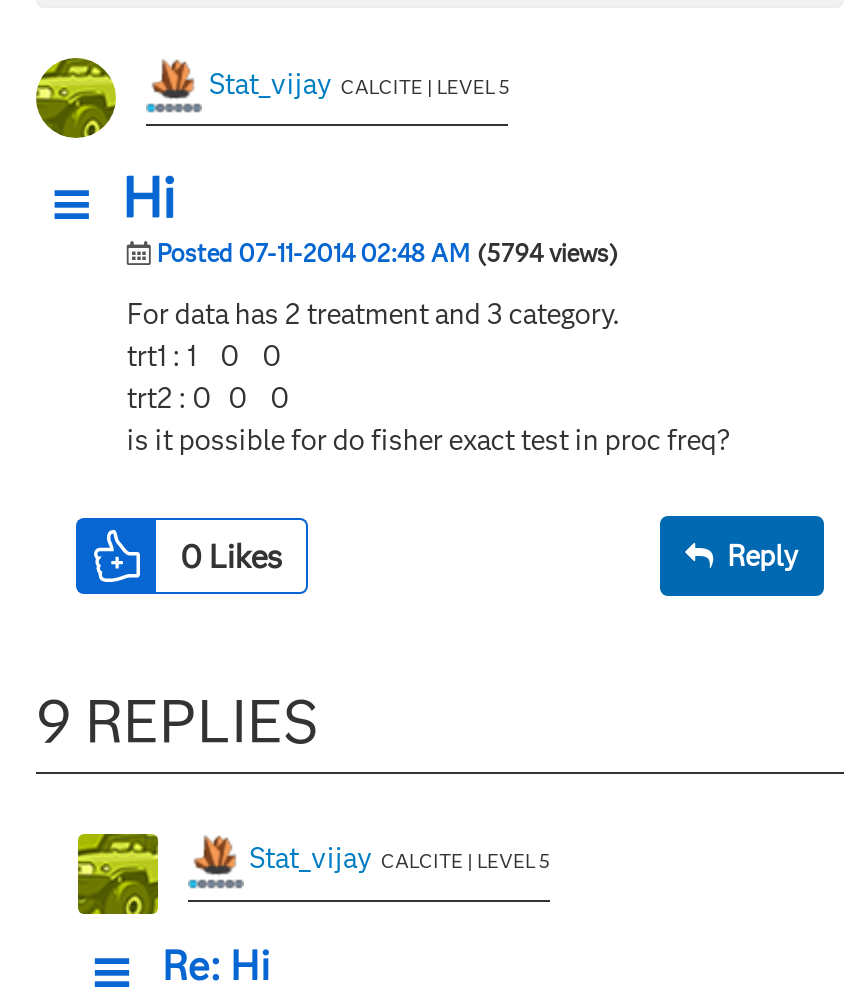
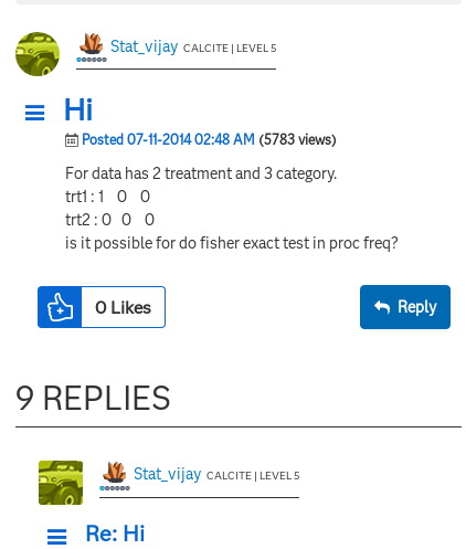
[157,237,619,267] Posted 07-11-2014 02:48 AM (5794 views) -> [82,131,337,147] Posted 07-11-2014 02:48 AM (5783 views)

